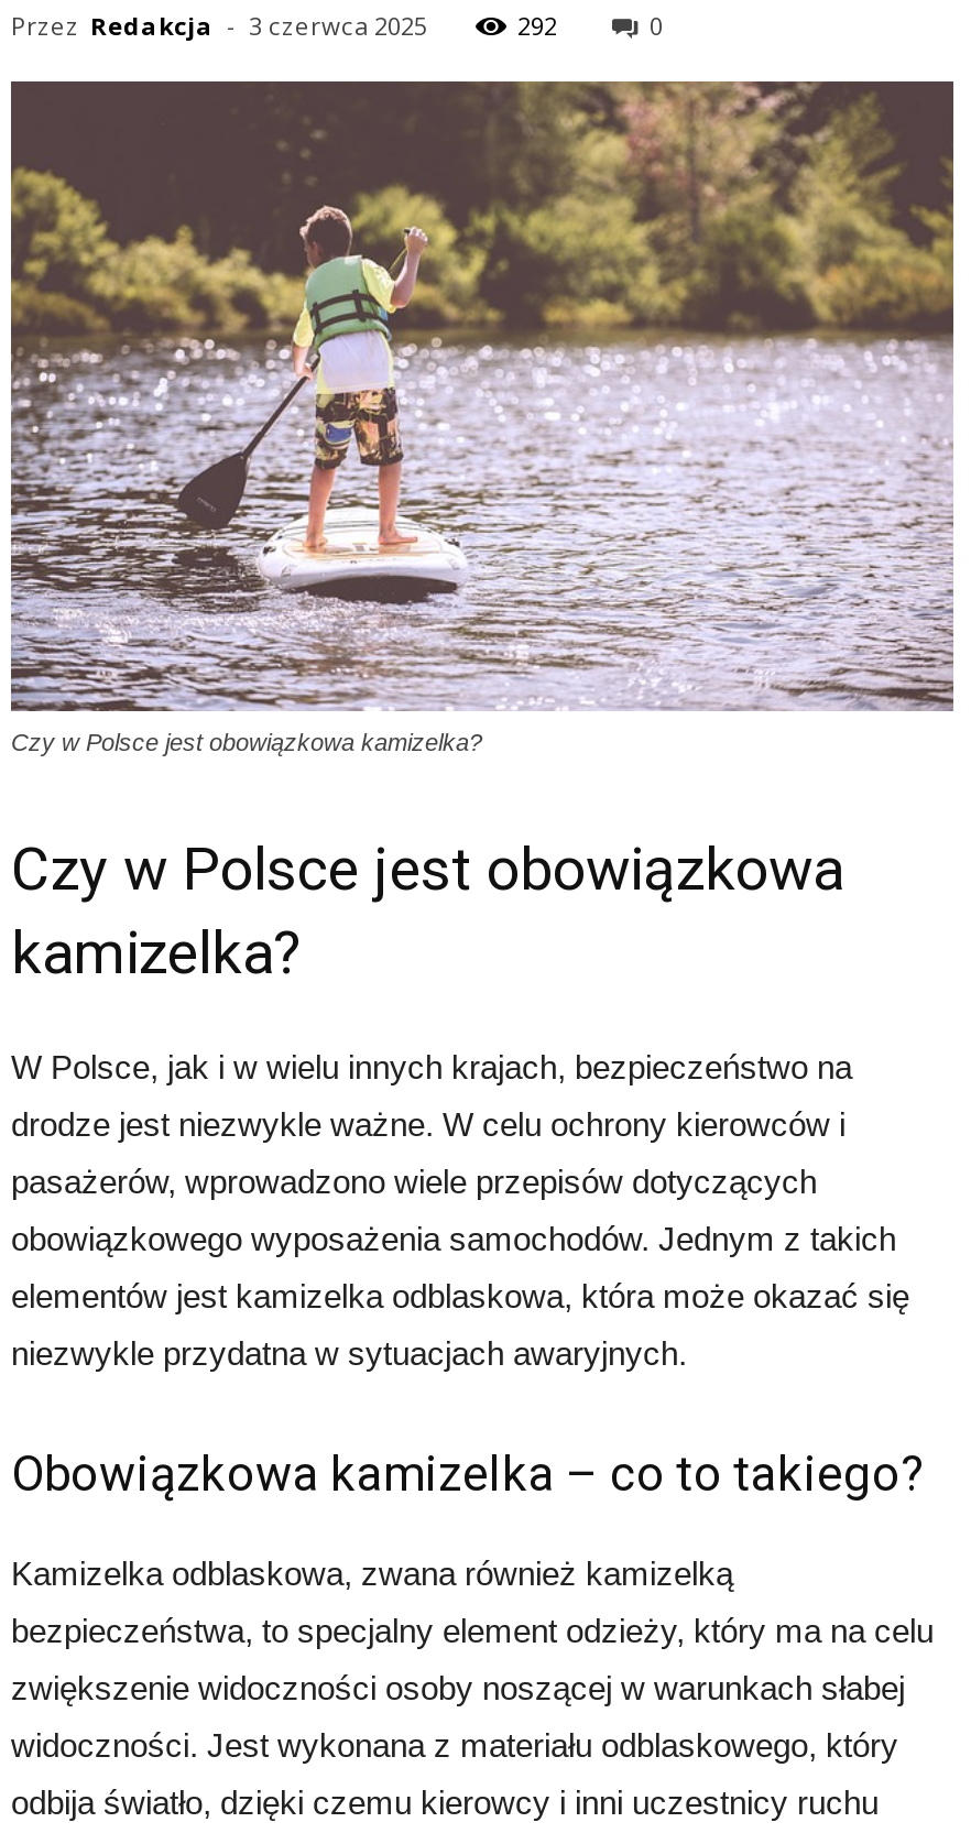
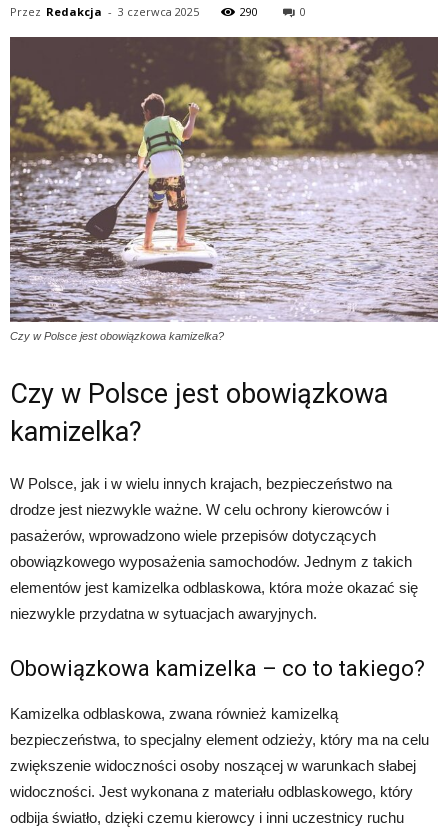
[517,9,557,42] 292 -> [240,4,258,19] 290

